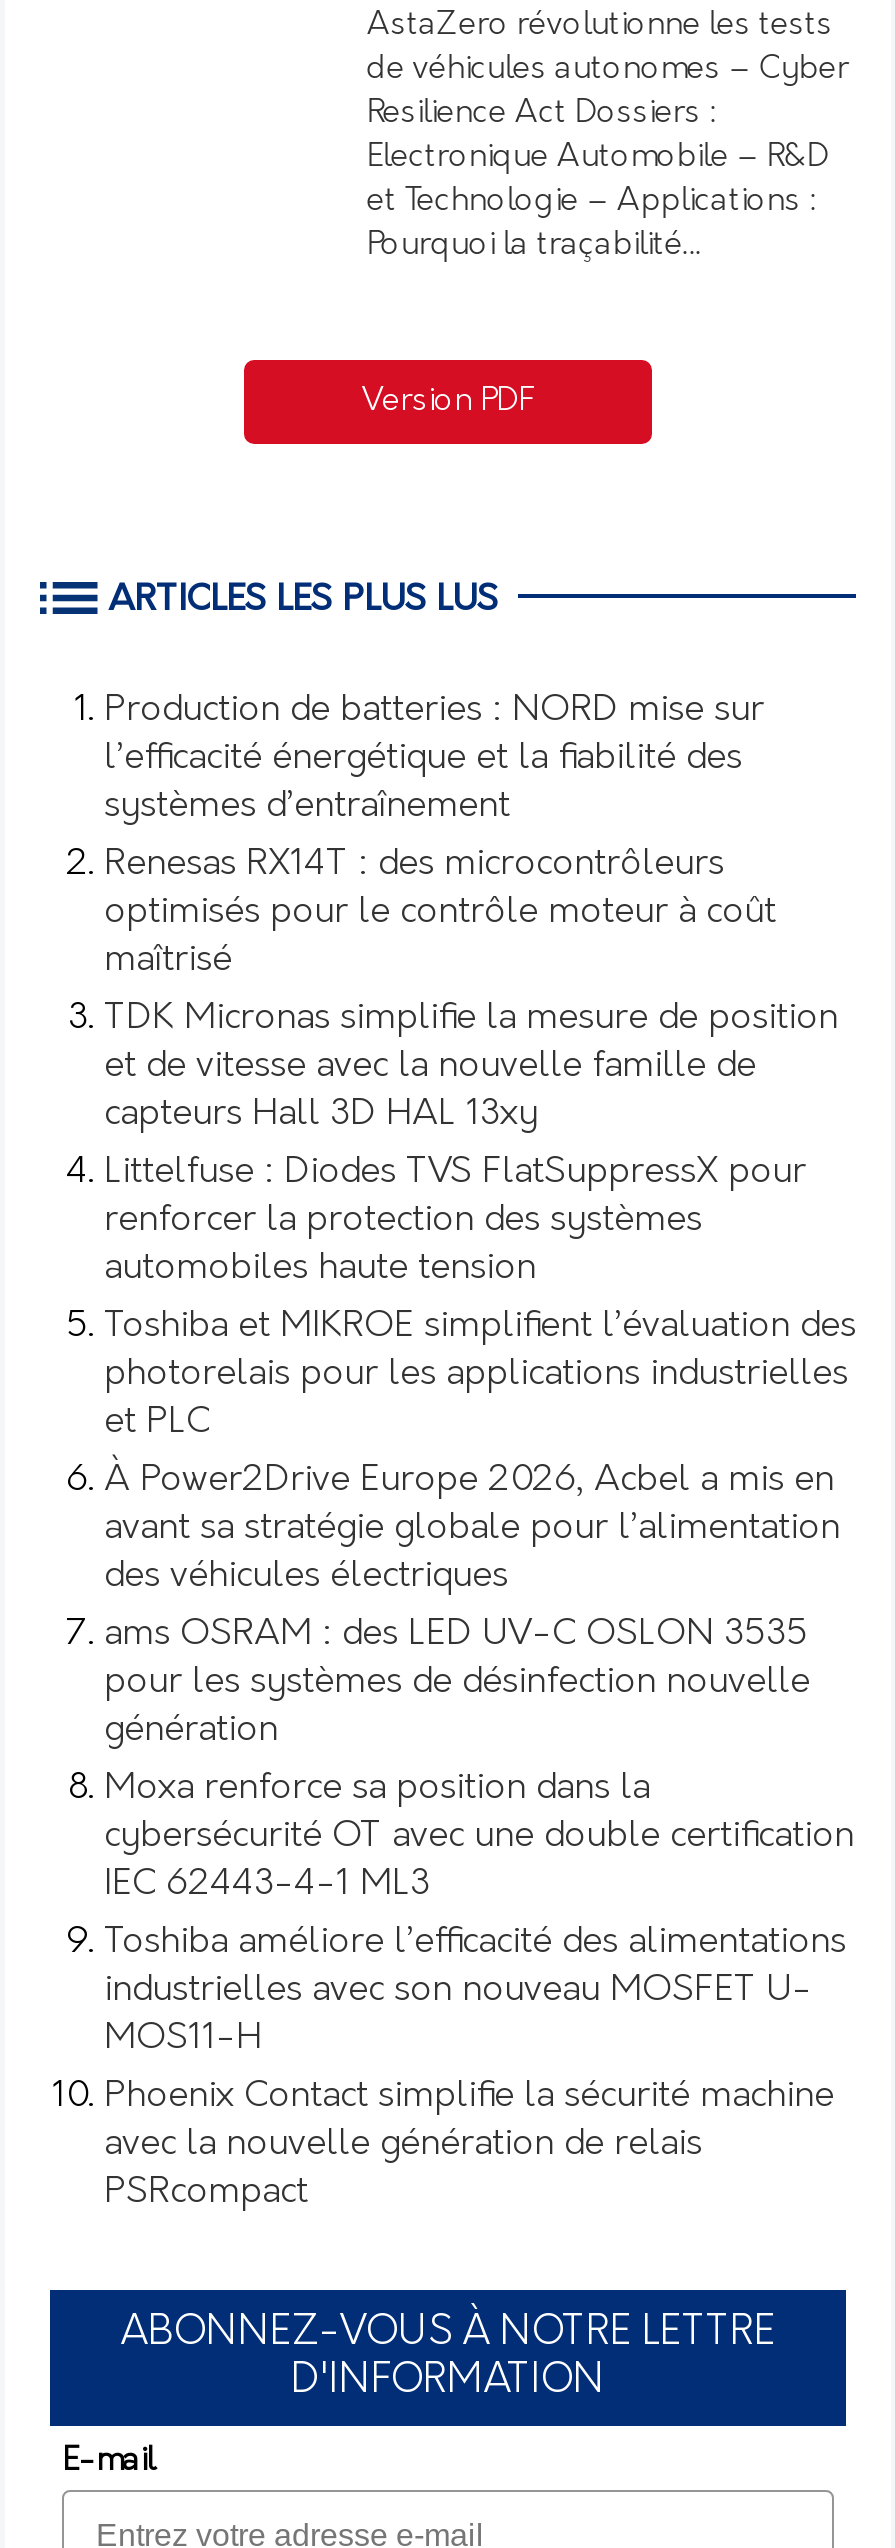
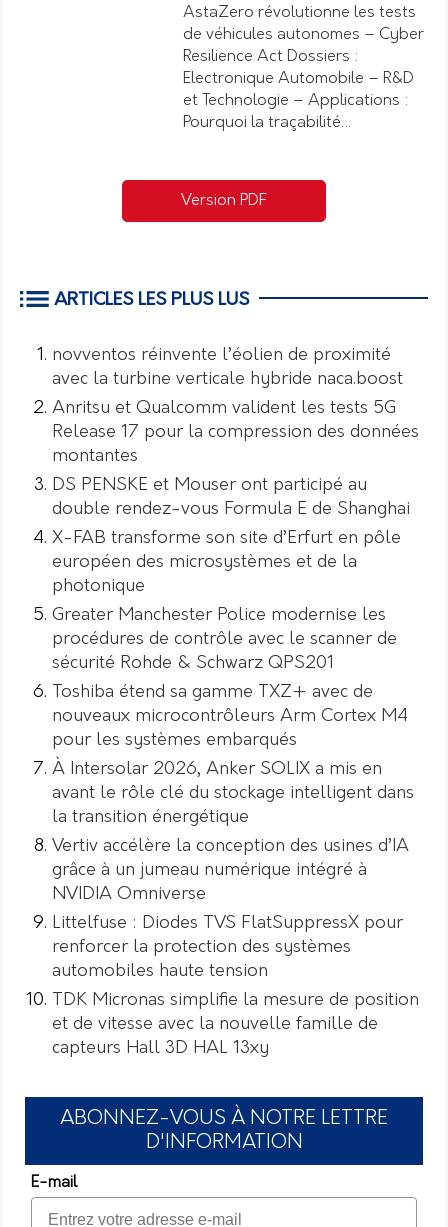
[104,691,776,979] Production de batteries : NORD mise sur | l’efficacité énergétique et la fiabilité des | systèmes d’entraînement | Renesas RX14T : des microcontrôleurs | optimisés pour le contrôle moteur à coût | maîtrisé -> [52,346,419,904] novventos réinvente l’éolien de proximité | avec la turbine verticale hybride naca.boost | Anritsu et Qualcomm valident les tests 5G | Release 17 pour la compression des données | montantes | DS PENSKE et Mouser ont participé au | double rendez-vous Formula E de Shanghai | X-FAB transforme son site d’Erfurt en pôle | européen des microsystèmes et de la | photonique | Greater Manchester Police modernise les | procédures de contrôle avec le scanner de | sécurité Rohde & Schwarz QPS201 | Toshiba étend sa gamme TXZ+ avec de | nouveaux microcontrôleurs Arm Cortex M4 | pour les systèmes embarqués | À Intersolar 2026, Anker SOLIX a mis en | avant le rôle clé du stockage intelligent dans | la transition énergétique | Vertiv accélère la conception des usines d’IA | grâce à un jumeau numérique intégré à | NVIDIA Omniverse
moved [104,999,838,1133] -> [52,991,419,1058]: TDK Micronas simplifie la mesure de position | et de vitesse avec la nouvelle famille de | capteurs Hall 3D HAL 13xy
moved [104,1153,806,1287] -> [52,914,403,981]: Littelfuse : Diodes TVS FlatSuppressX pour | renforcer la protection des systèmes | automobiles haute tension
[104,1307,856,2211] Toshiba et MIKROE simplifient l’évaluation des | photorelais pour les applications industrielles | et PLC | À Power2Drive Europe 2026, Acbel a mis en | avant sa stratégie globale pour l’alimentation | des véhicules électriques | ams OSRAM : des LED UV-C OSLON 3535 | pour les systèmes de désinfection nouvelle | génération | Moxa renforce sa position dans la | cybersécurité OT avec une double certification | IEC 62443-4-1 ML3 | Toshiba améliore l’efficacité des alimentations | industrielles avec son nouveau MOSFET U- | MOS11-H | Phoenix Contact simplifie la sécurité machine | avec la nouvelle génération de relais | PSRcompact -> none

